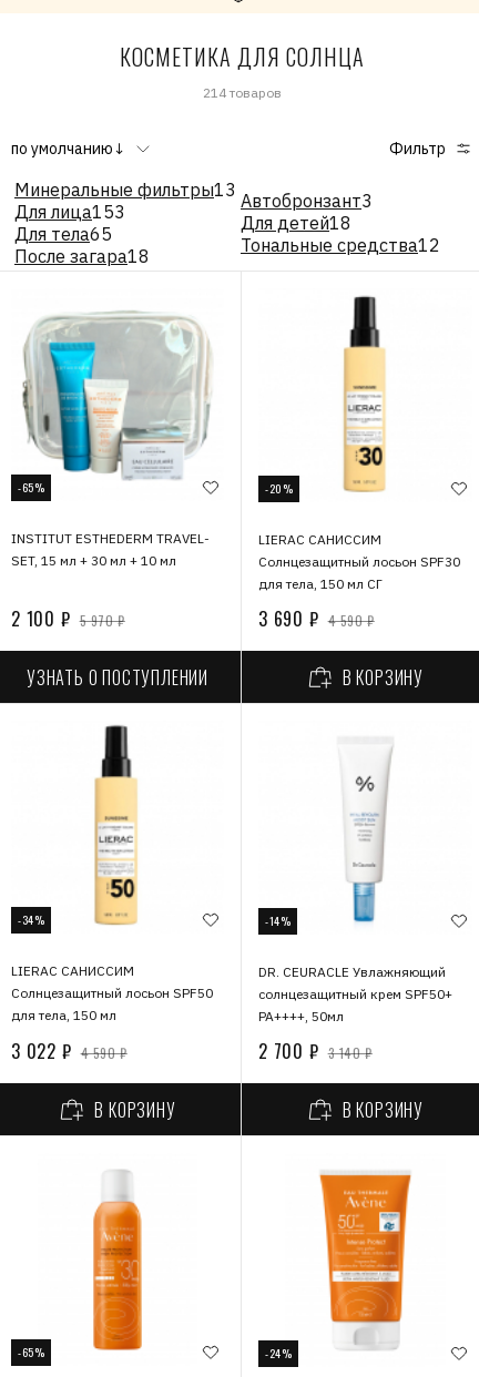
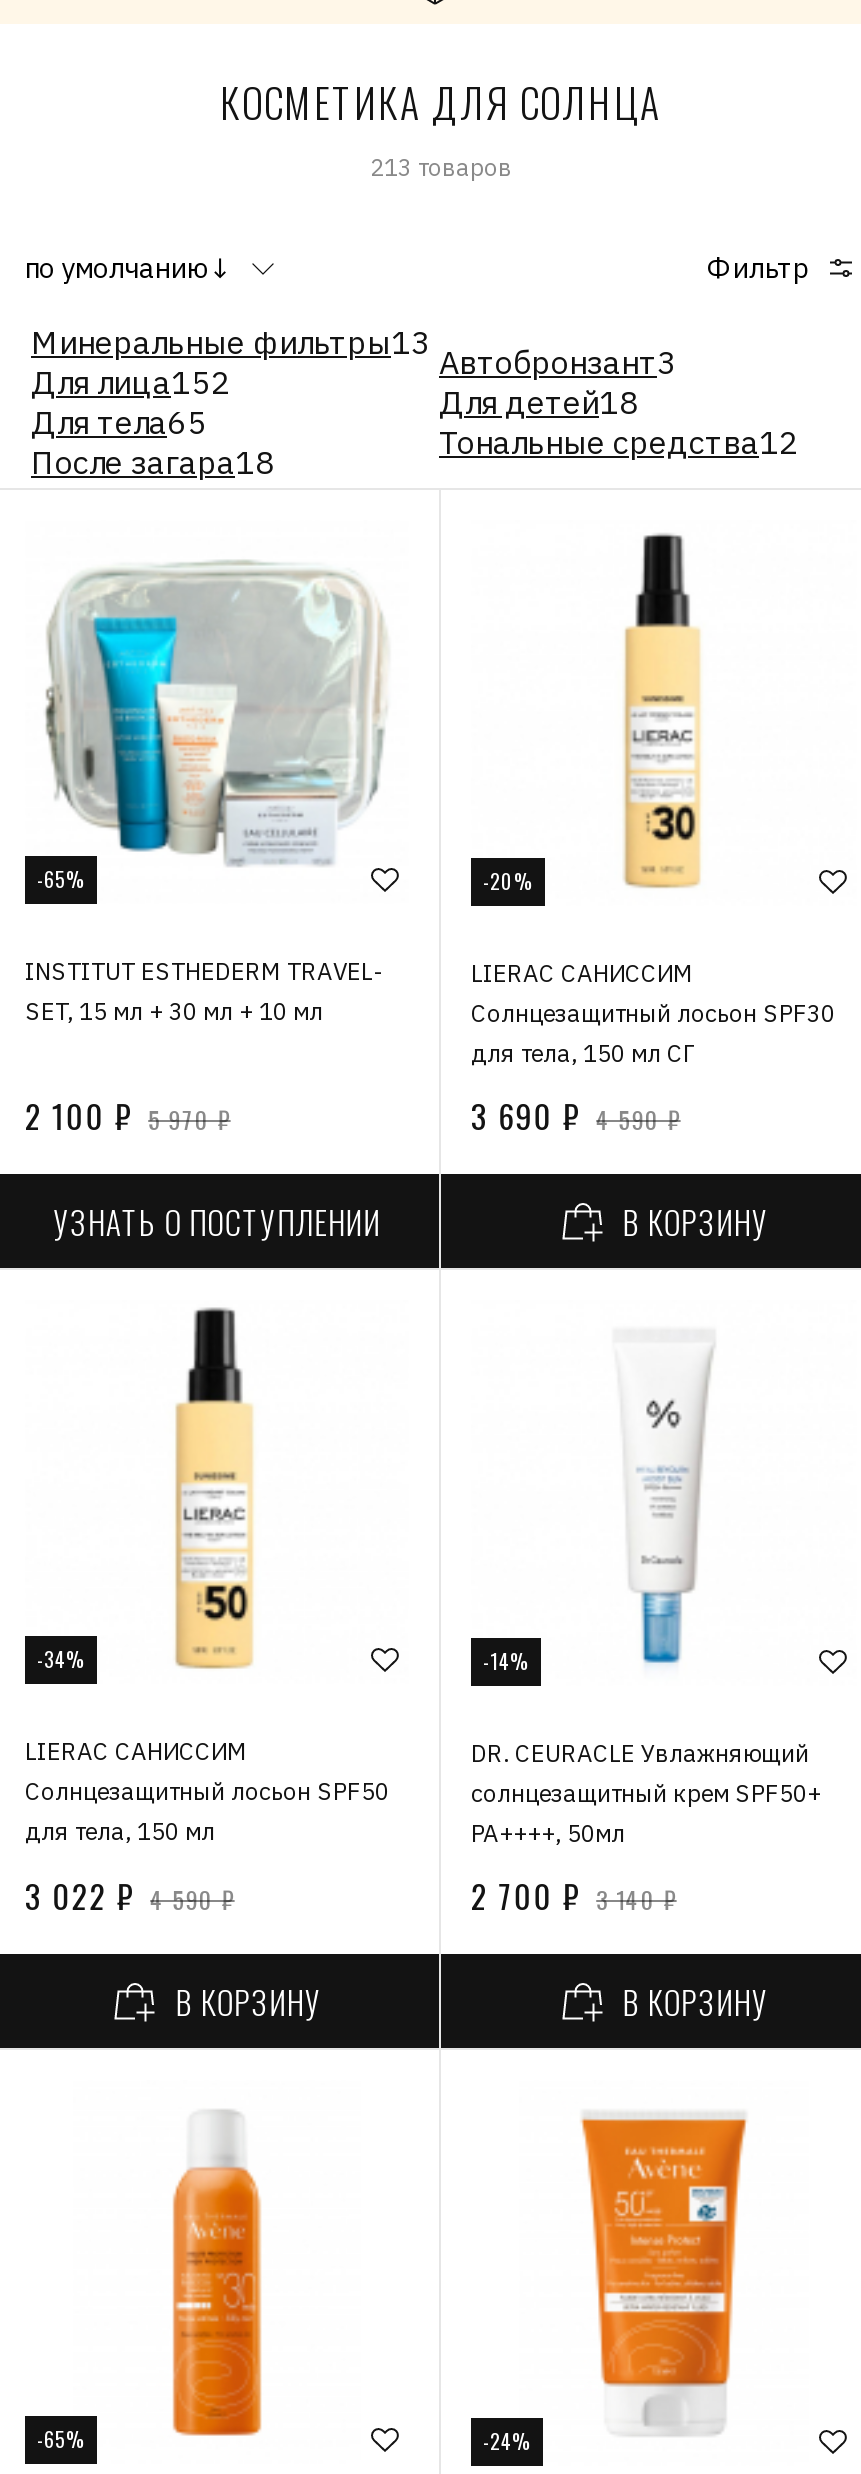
[202,84,281,101] 214 товаров -> [370,152,512,182] 213 товаров
[14,201,125,223] Для лица153 -> [31,362,231,402] Для лица152

